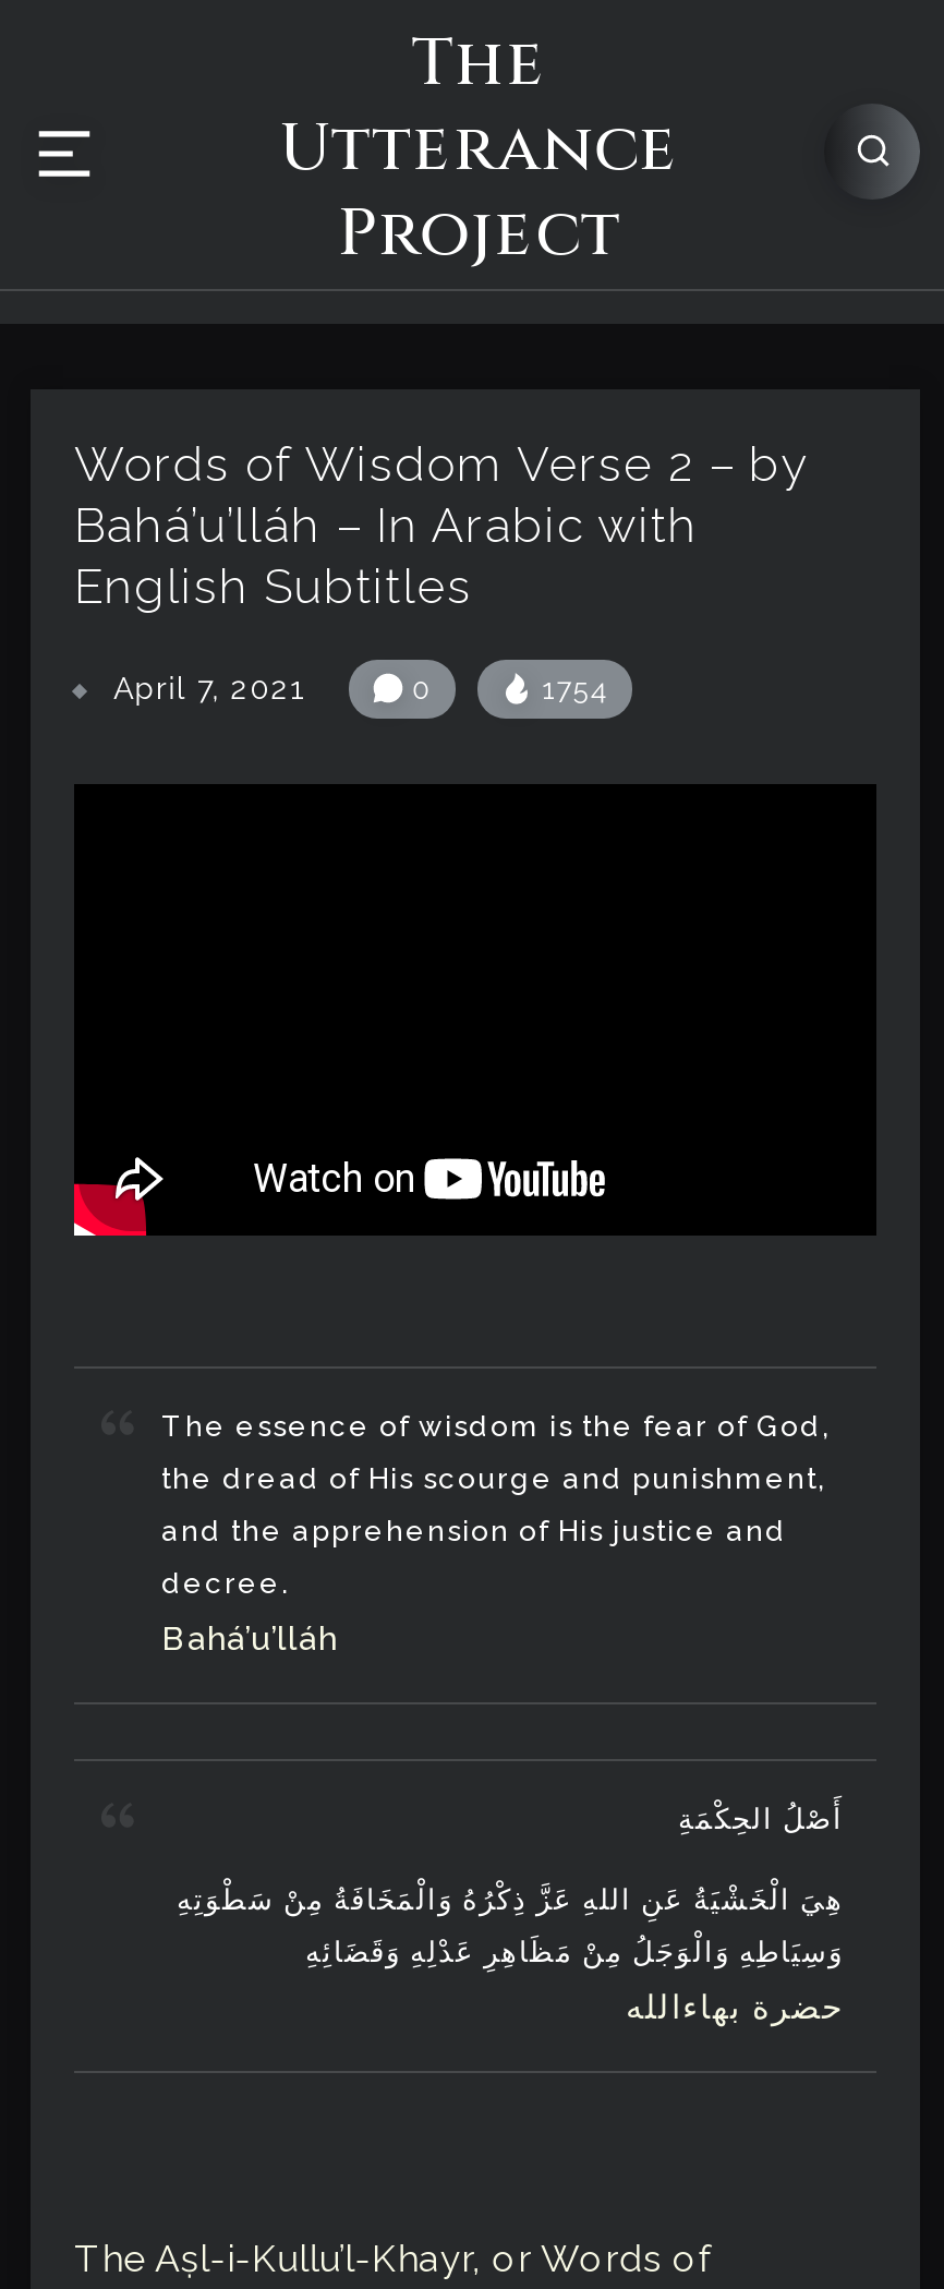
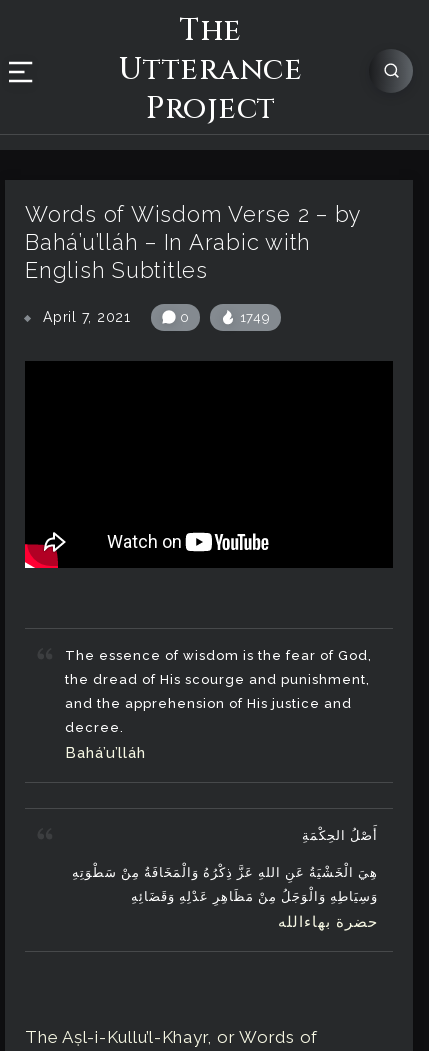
[534,673,609,706] 1754 -> [236,310,270,325] 1749

